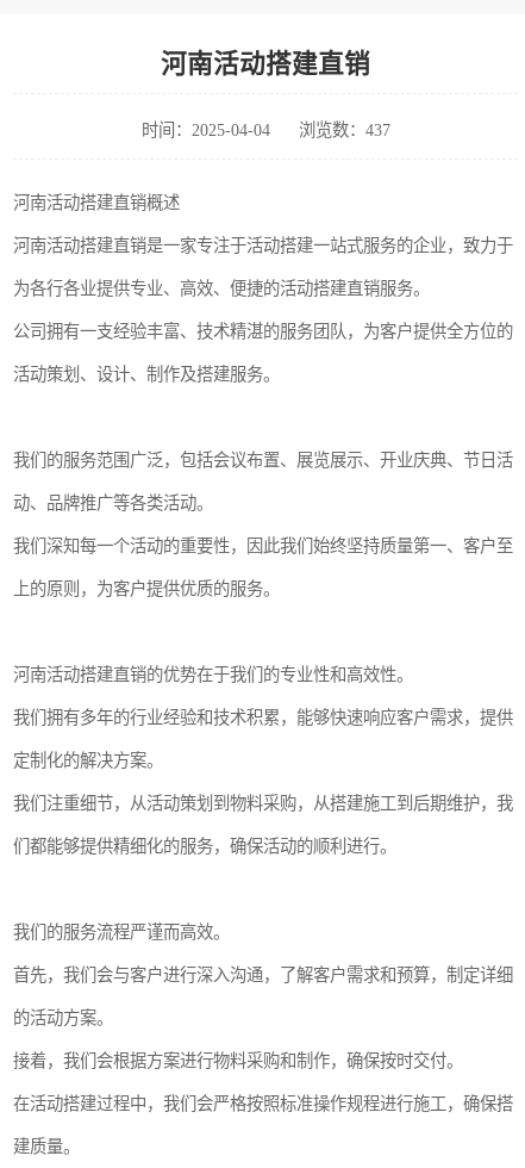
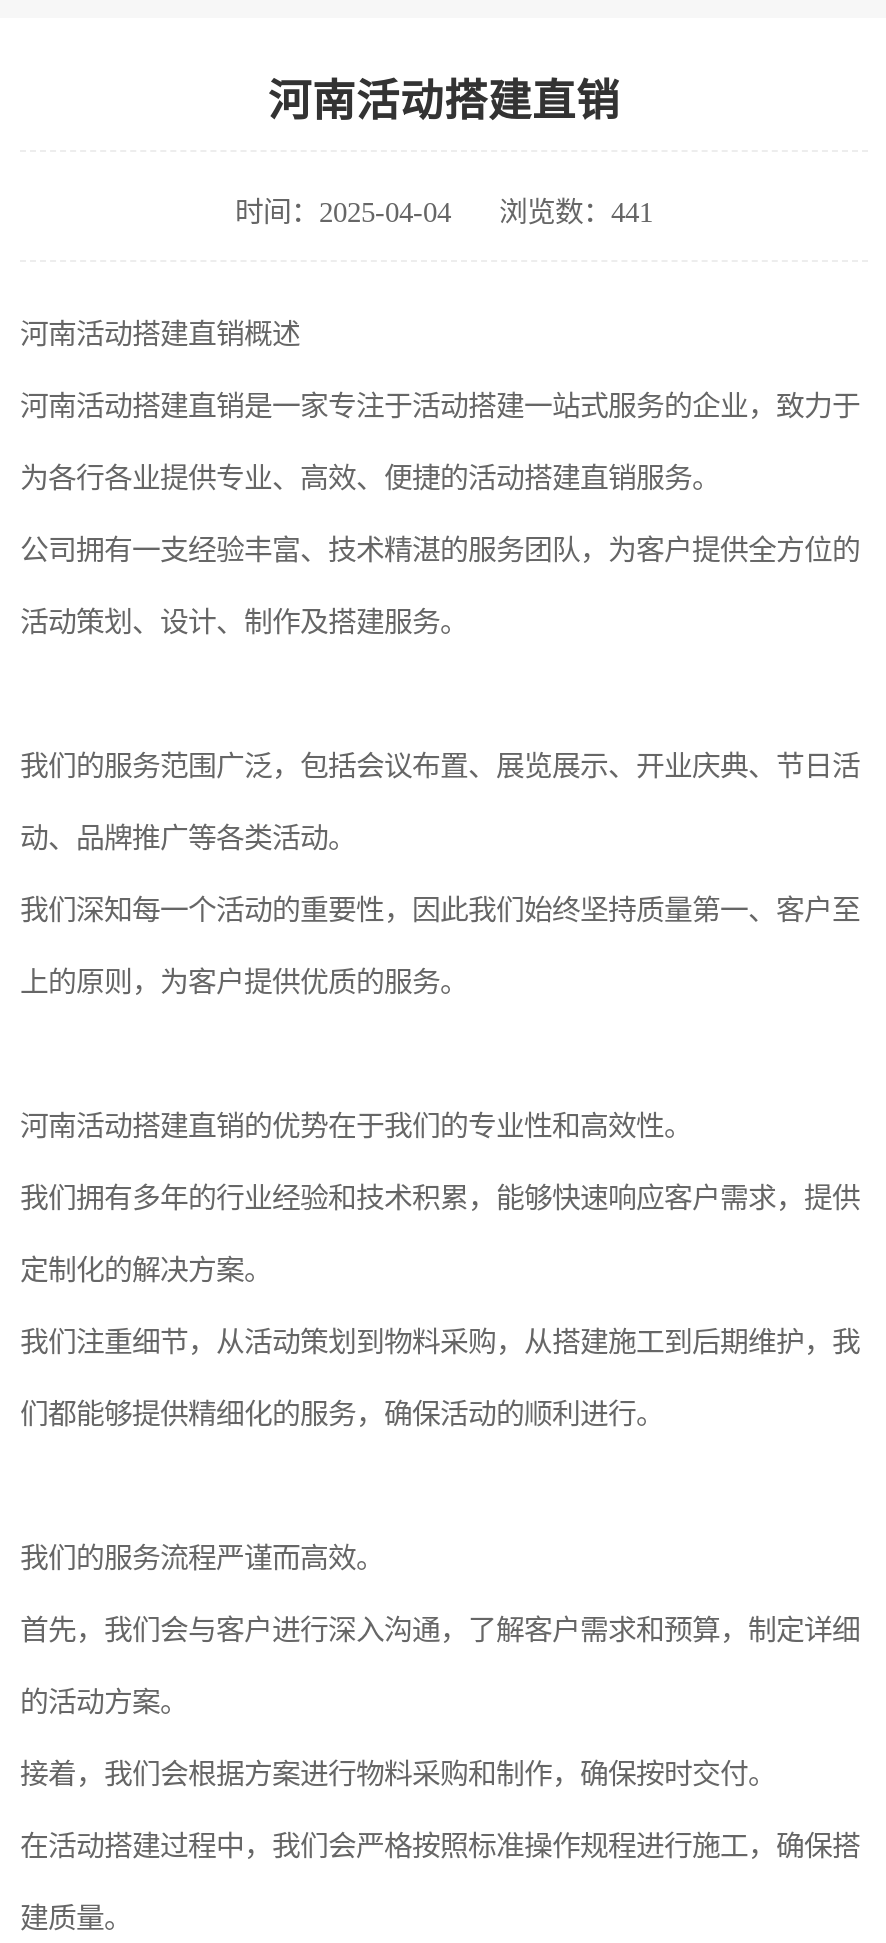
[141,120,390,139] 时间：2025-04-04 浏览数：437 -> [235,196,653,228] 时间：2025-04-04 浏览数：441

